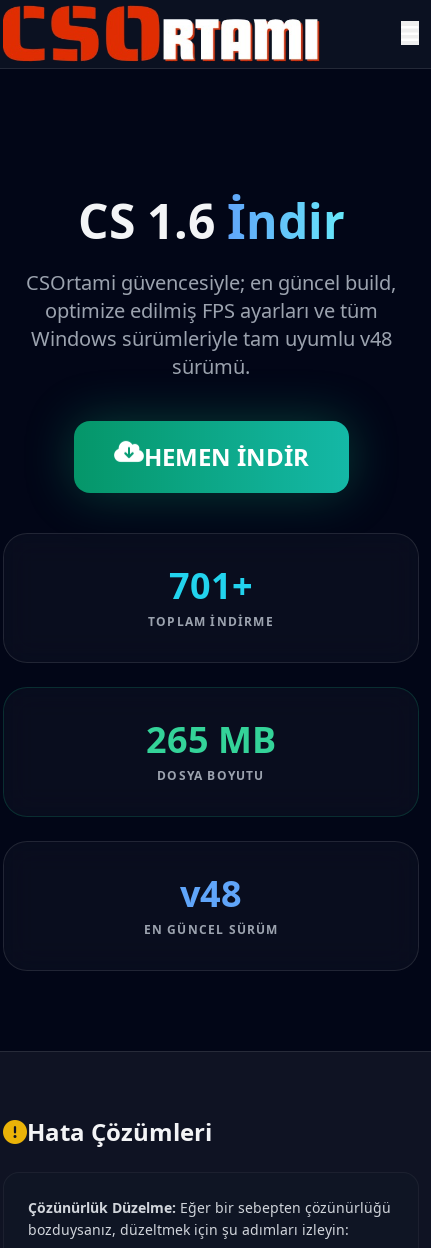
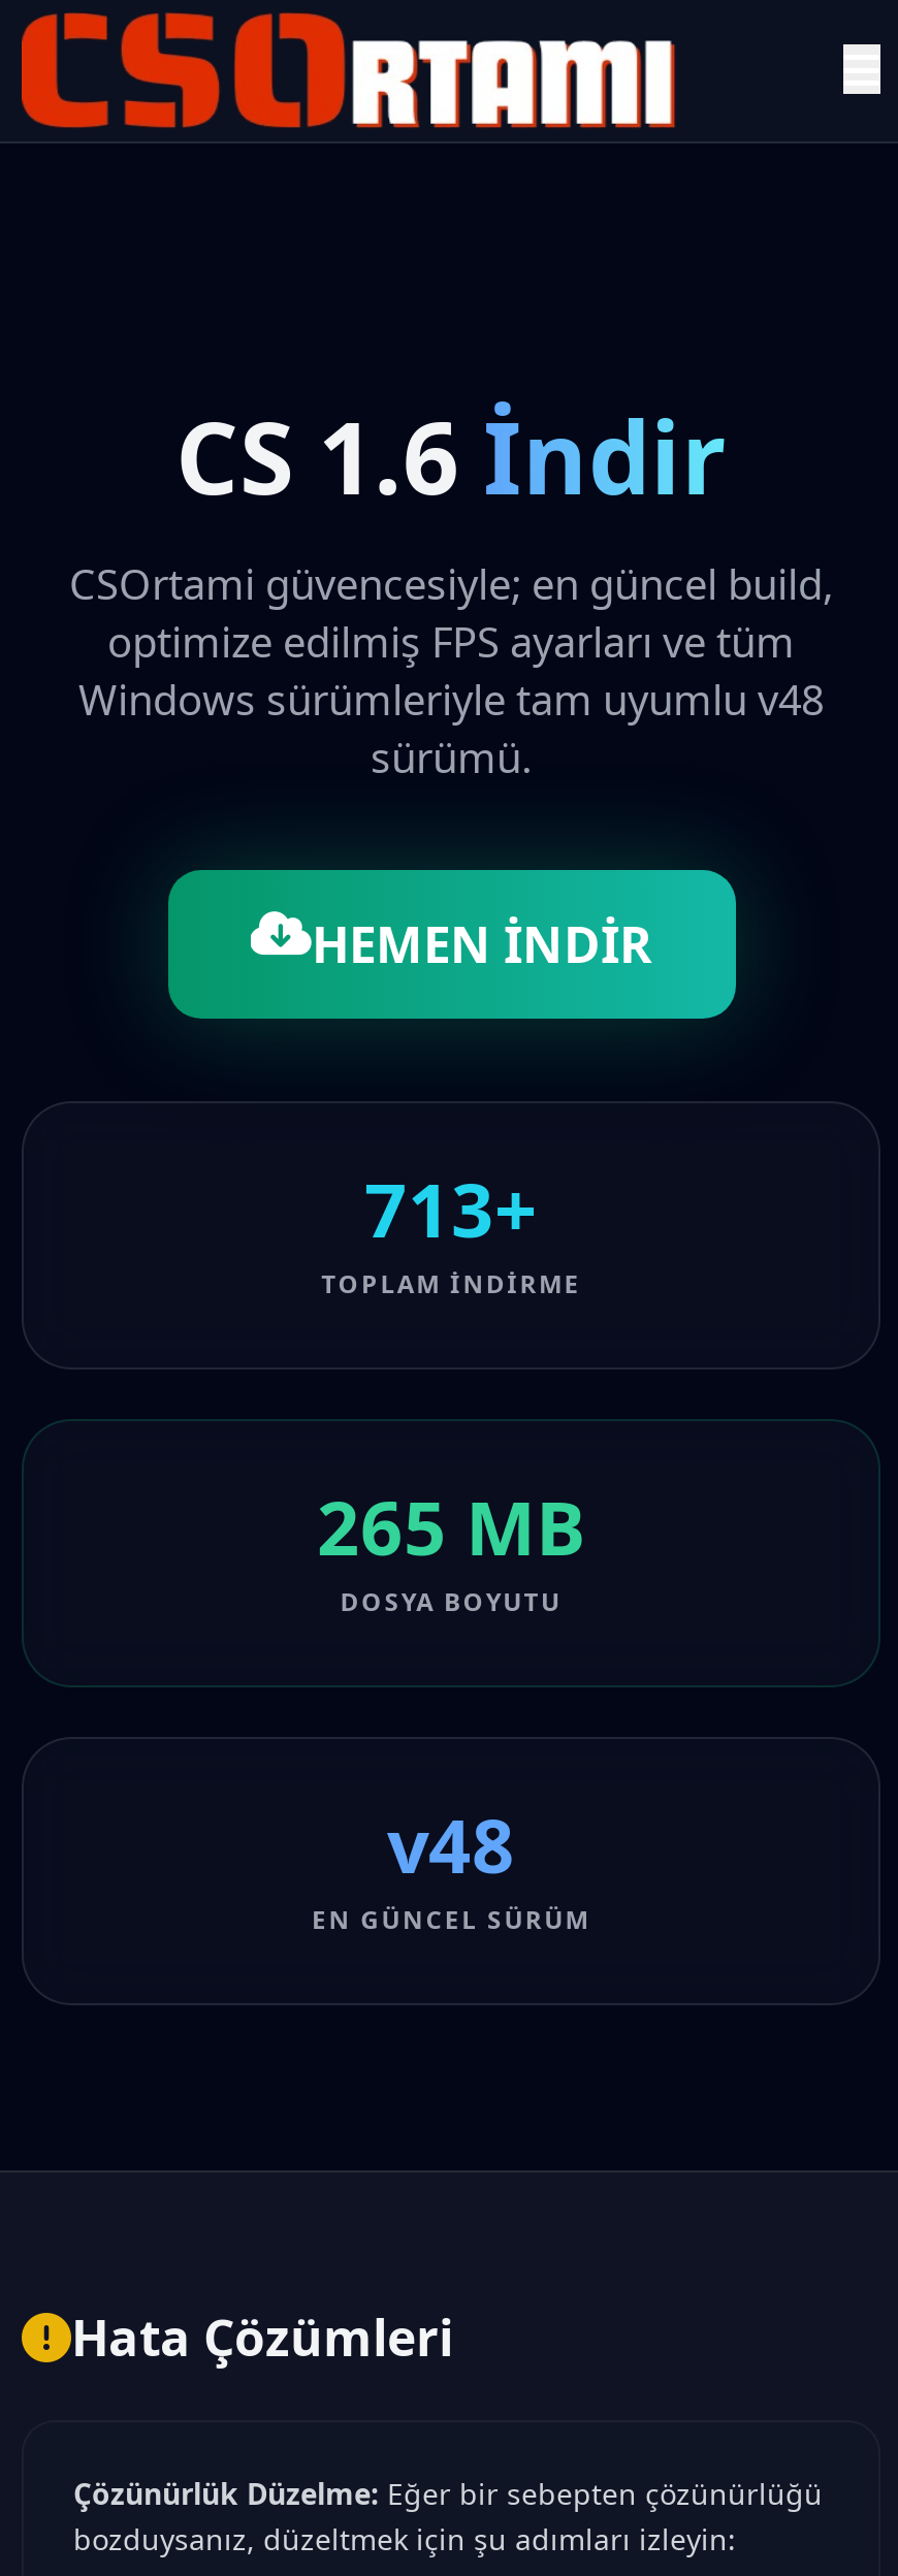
[169,561,253,610] 701+ -> [364,1159,538,1260] 713+

